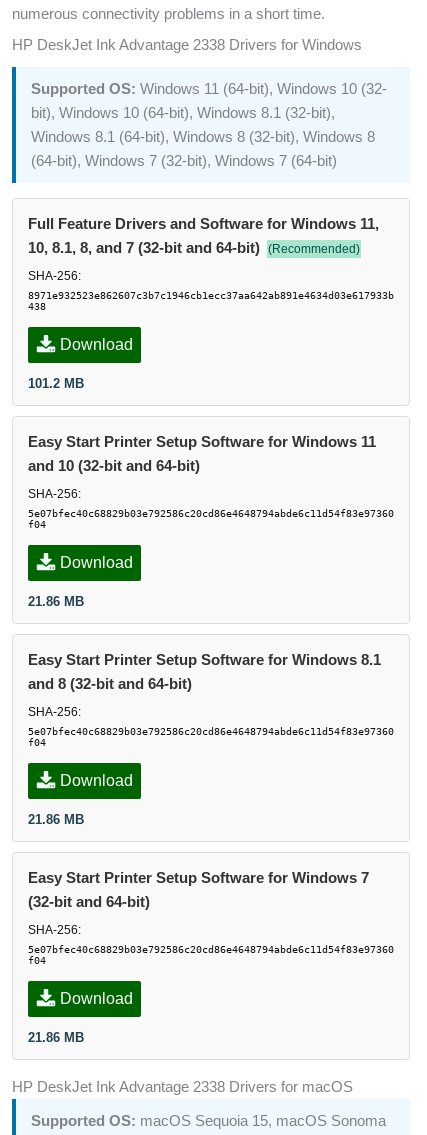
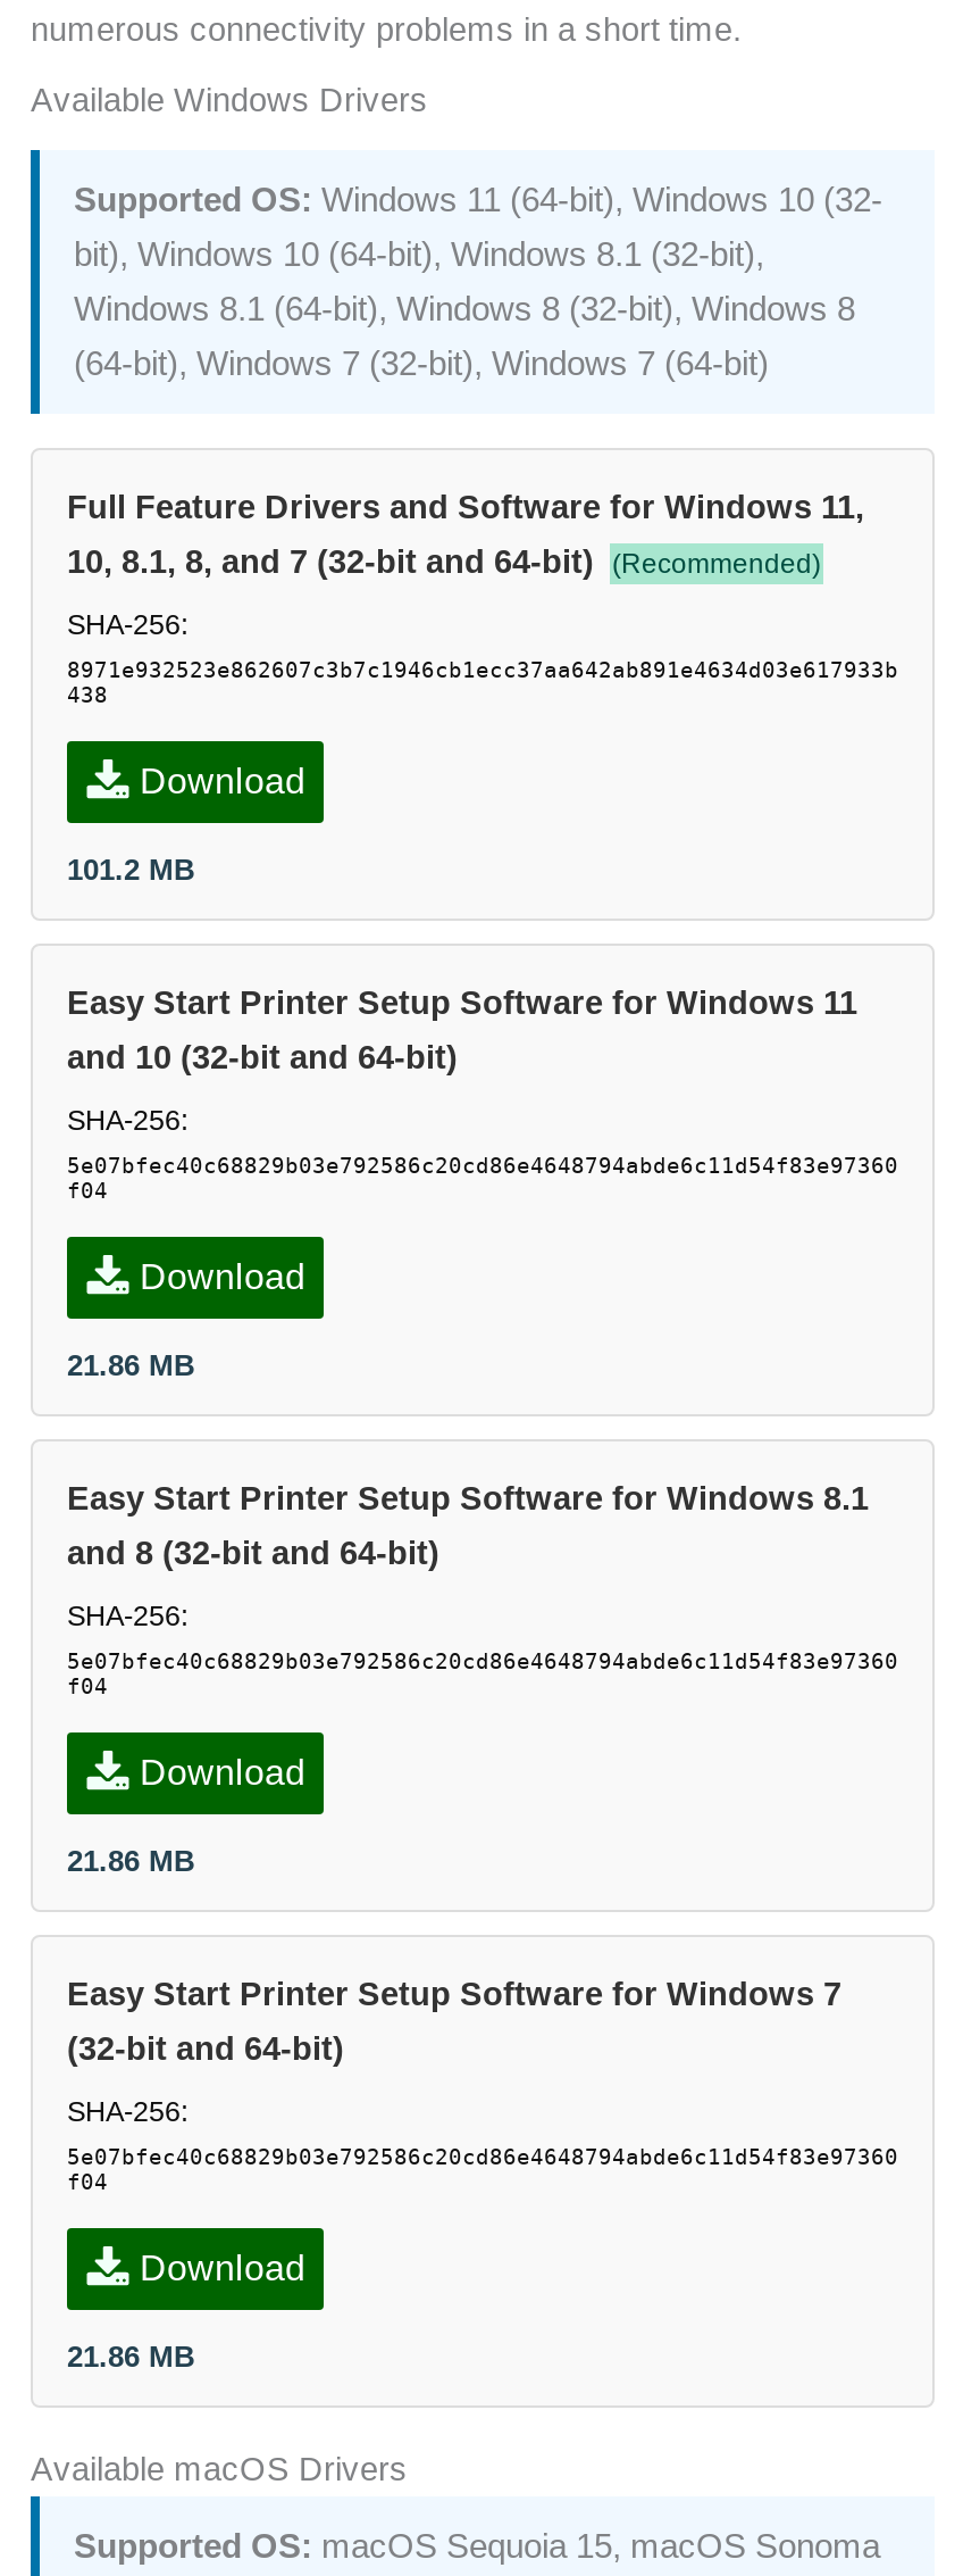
[12,37,362,53] HP DeskJet Ink Advantage 2338 Drivers for Windows -> [31,83,428,119] Available Windows Drivers
[12,1079,353,1095] HP DeskJet Ink Advantage 2338 Drivers for macOS -> [31,2452,408,2488] Available macOS Drivers

